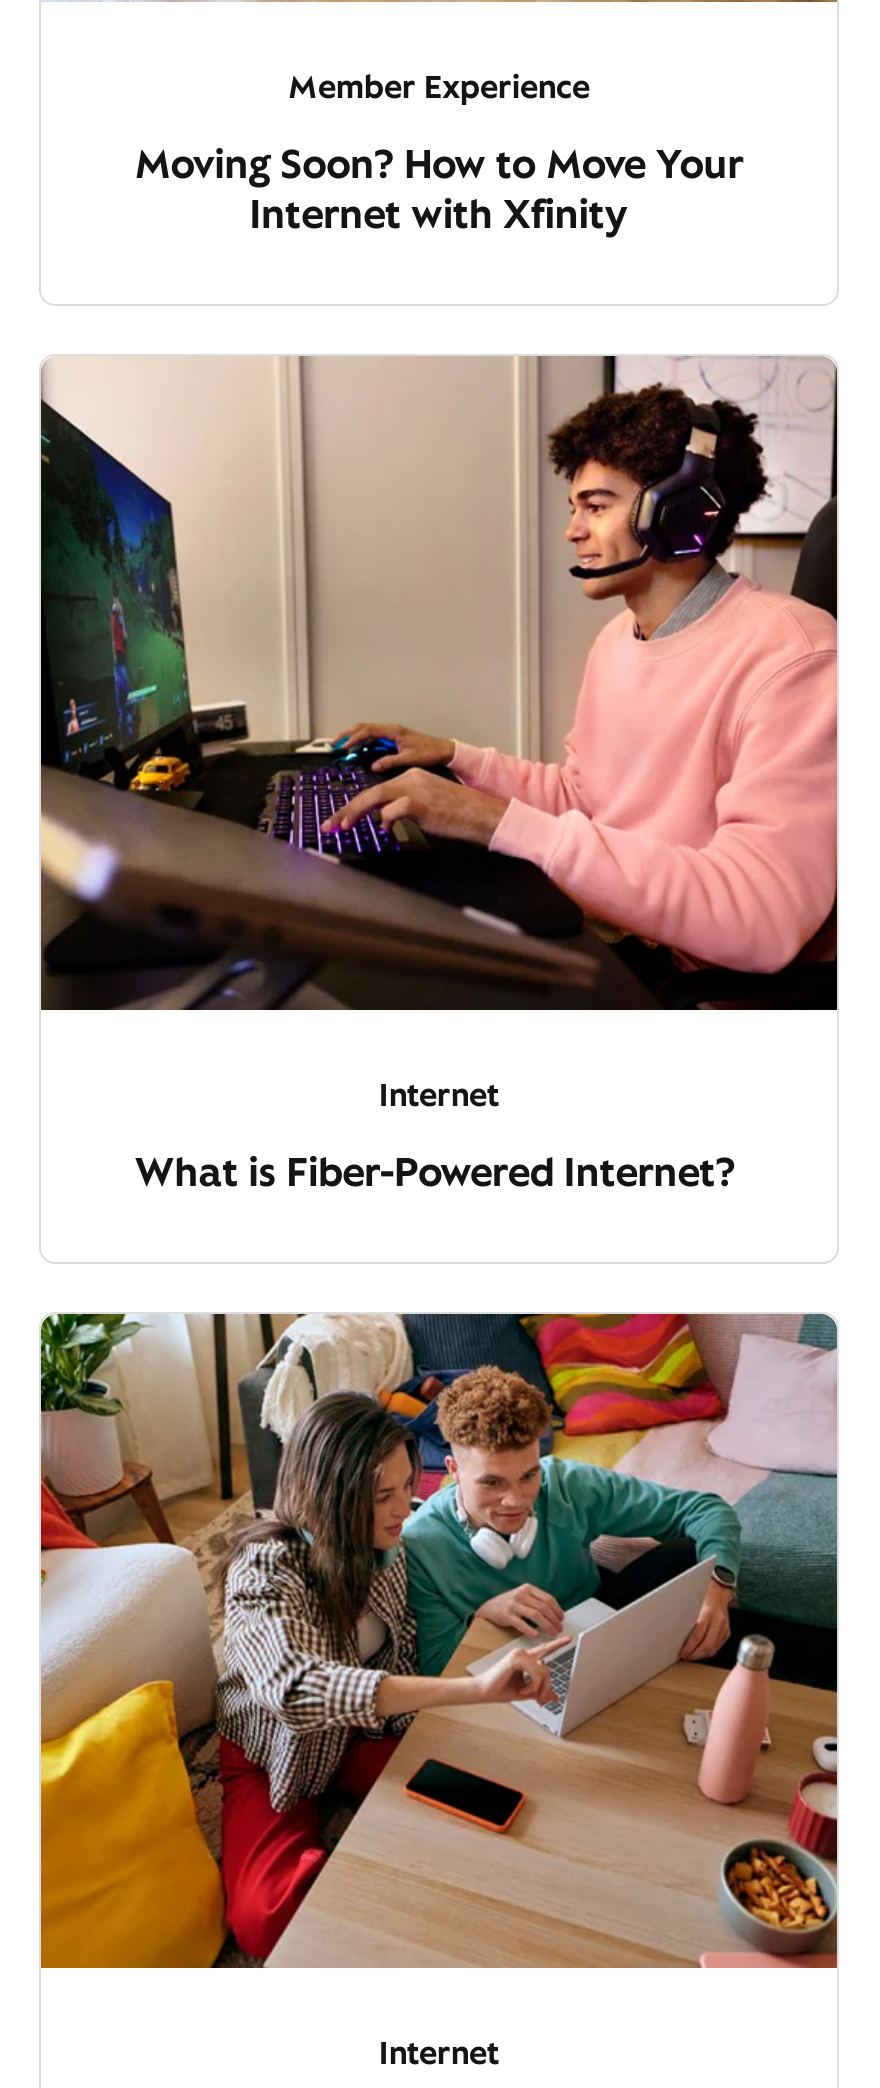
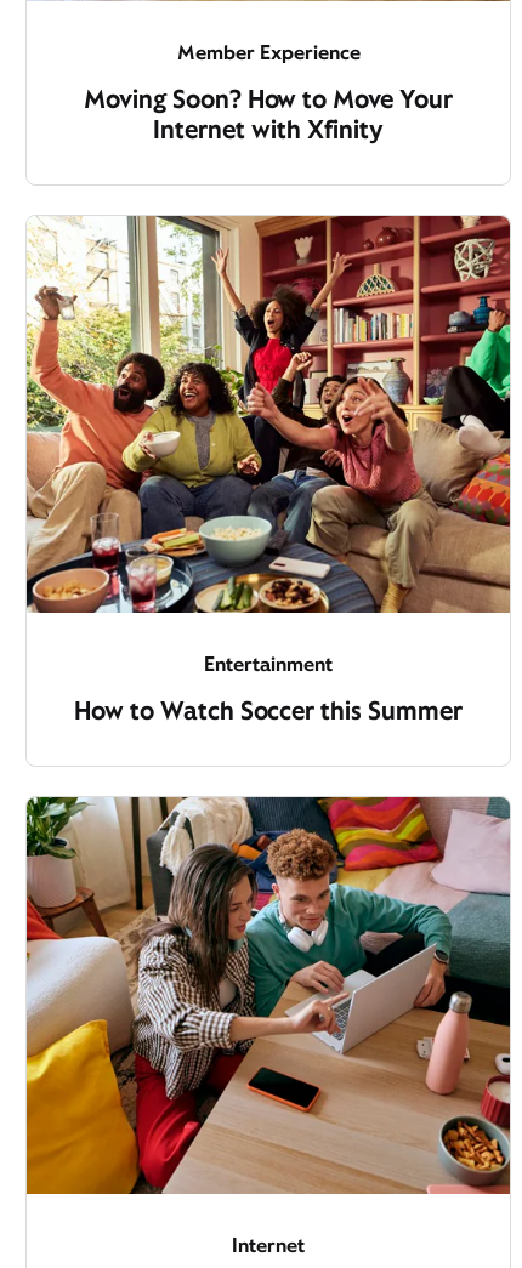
[39,354,839,1115] [image] | Internet -> [25,215,511,677] [image] | Entertainment
[135,1145,743,1197] What is Fiber-Powered Internet? -> [74,695,463,726] How to Watch Soccer this Summer

